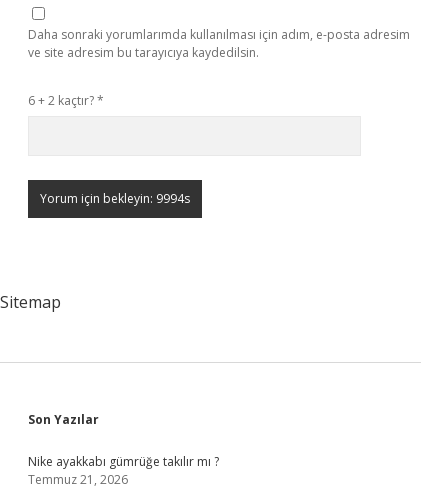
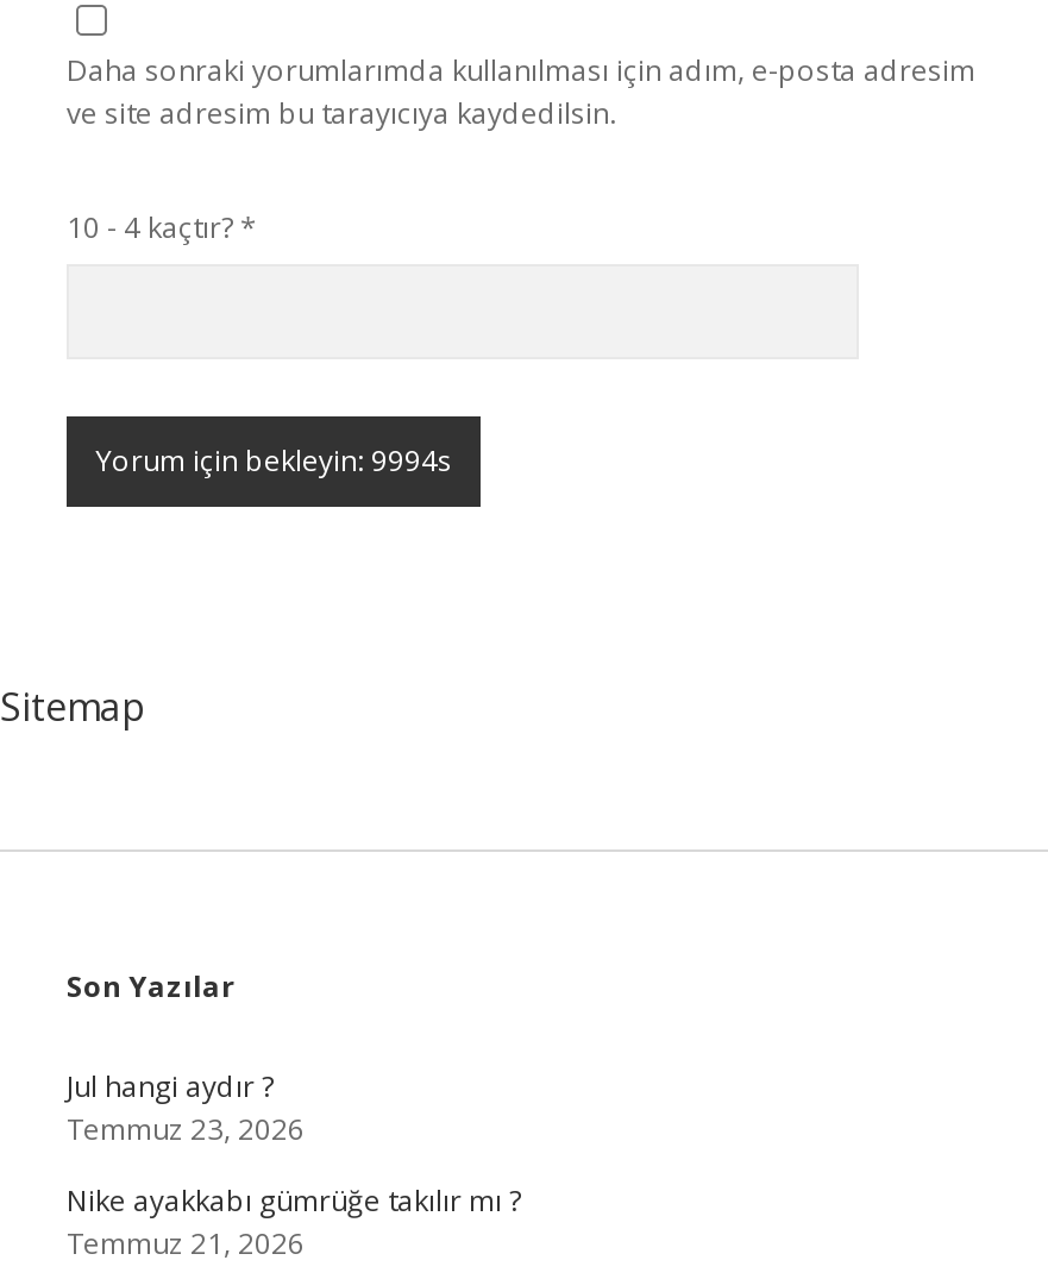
[28,92,104,109] 6 + 2 kaçtır? * -> [67,207,257,247] 10 - 4 kaçtır? *
none -> [67,1066,305,1149] Jul hangi aydır ? | Temmuz 23, 2026

